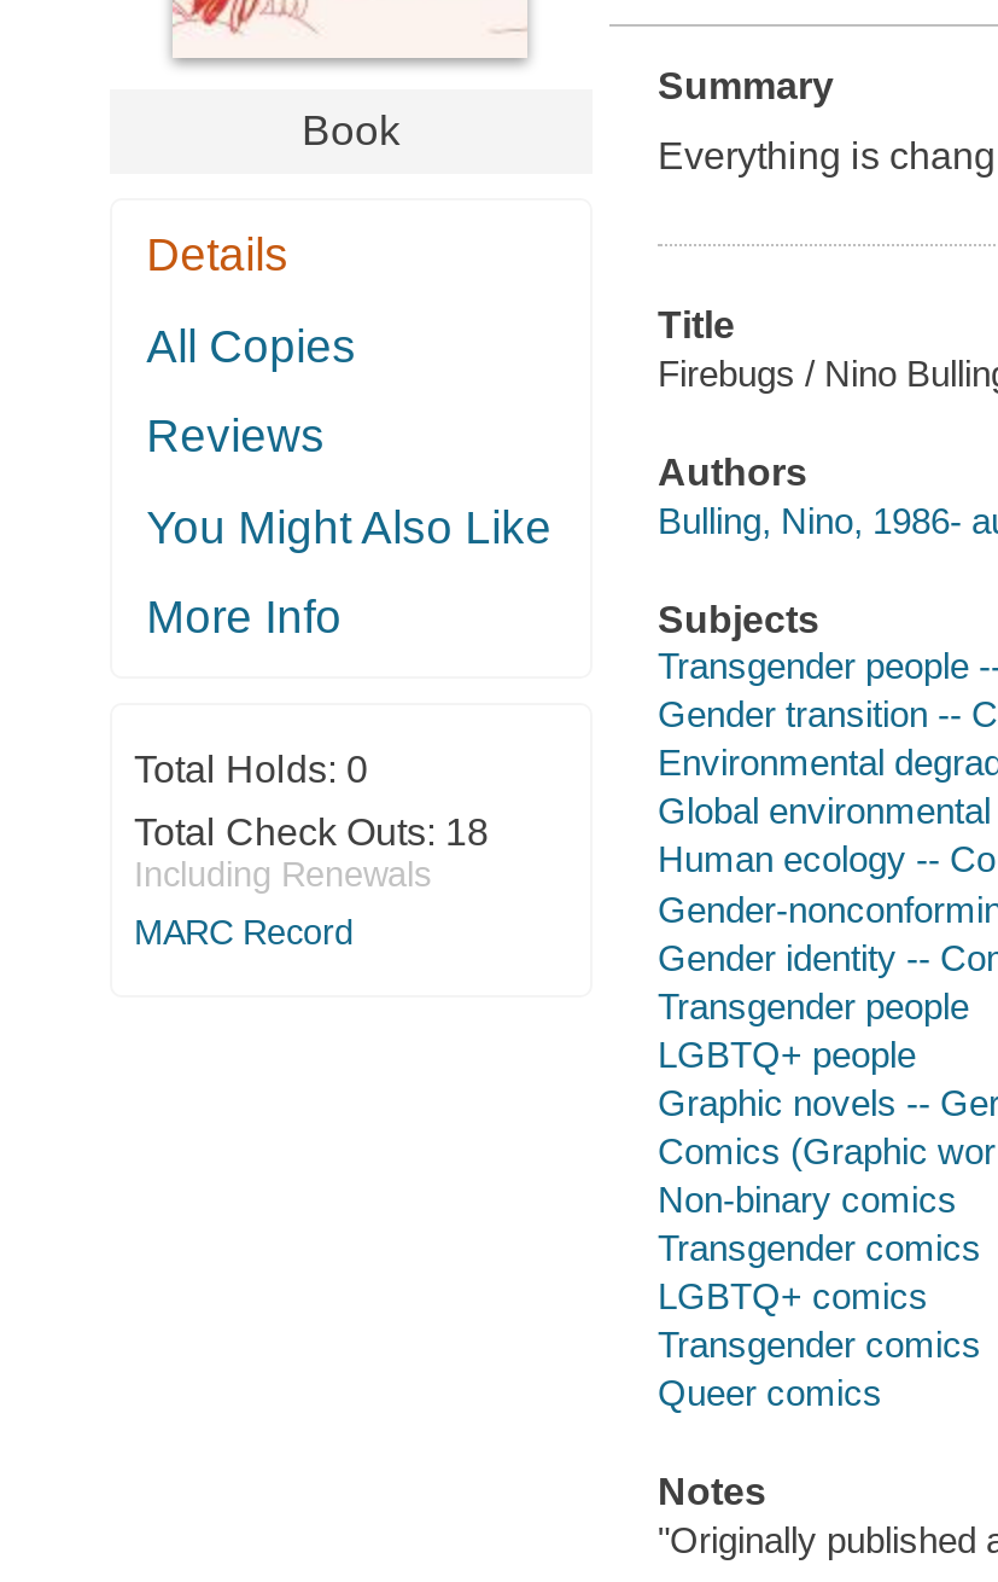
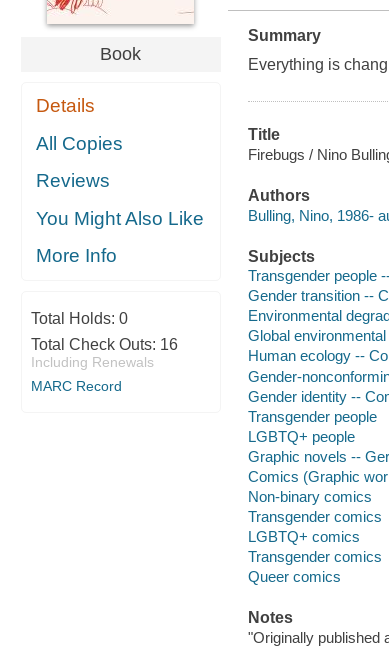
[134,811,489,852] Total Check Outs: 18 -> [31,336,178,353] Total Check Outs: 16

